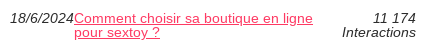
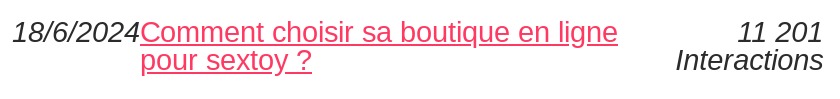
[373,10,416,26] 11 174 -> [737,17,823,49] 11 201

